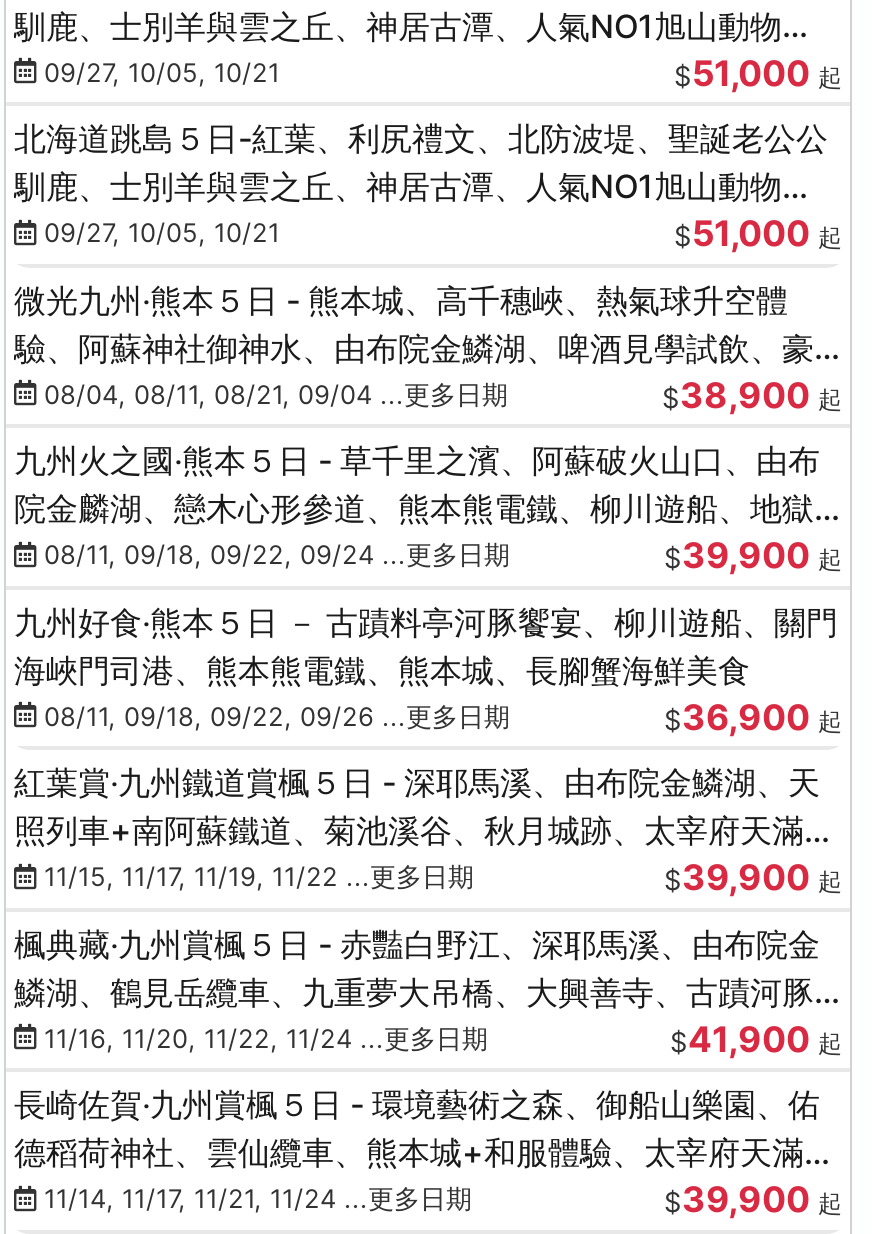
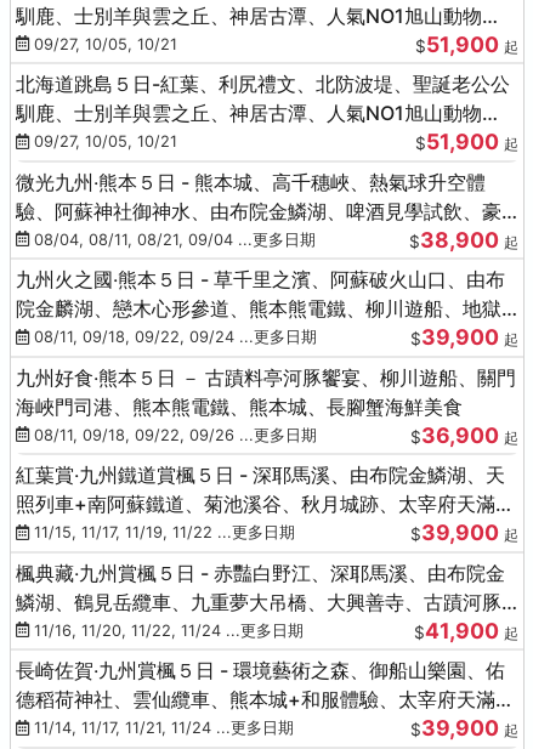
[674,51,842,93] $51,000 起 -> [415,31,518,56] $51,900 起
[674,212,842,254] $51,000 起 -> [415,129,518,154] $51,900 起

